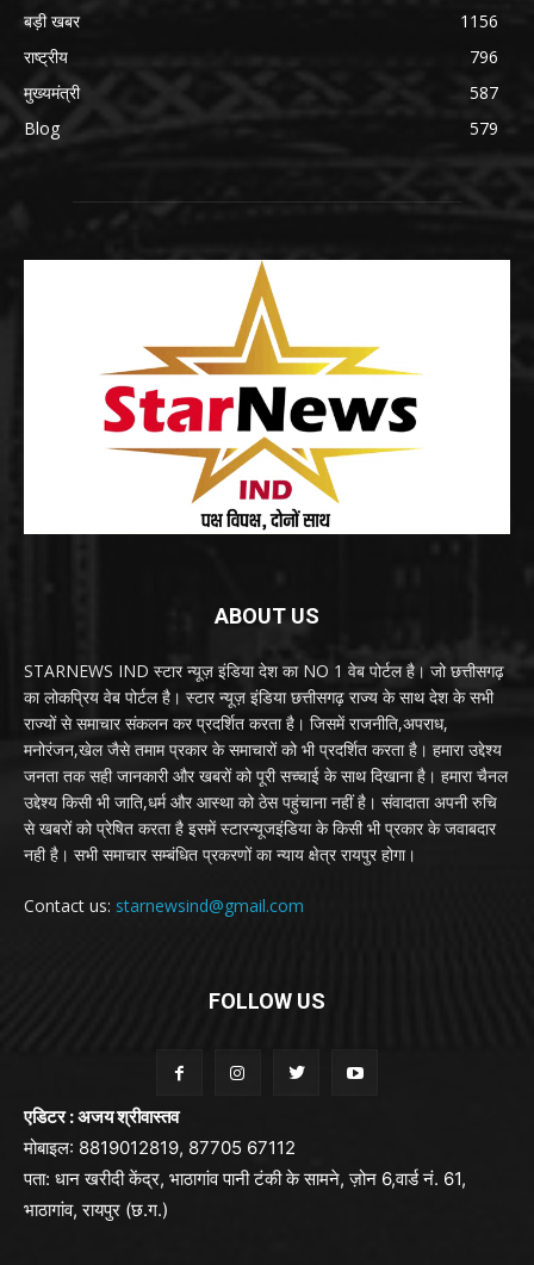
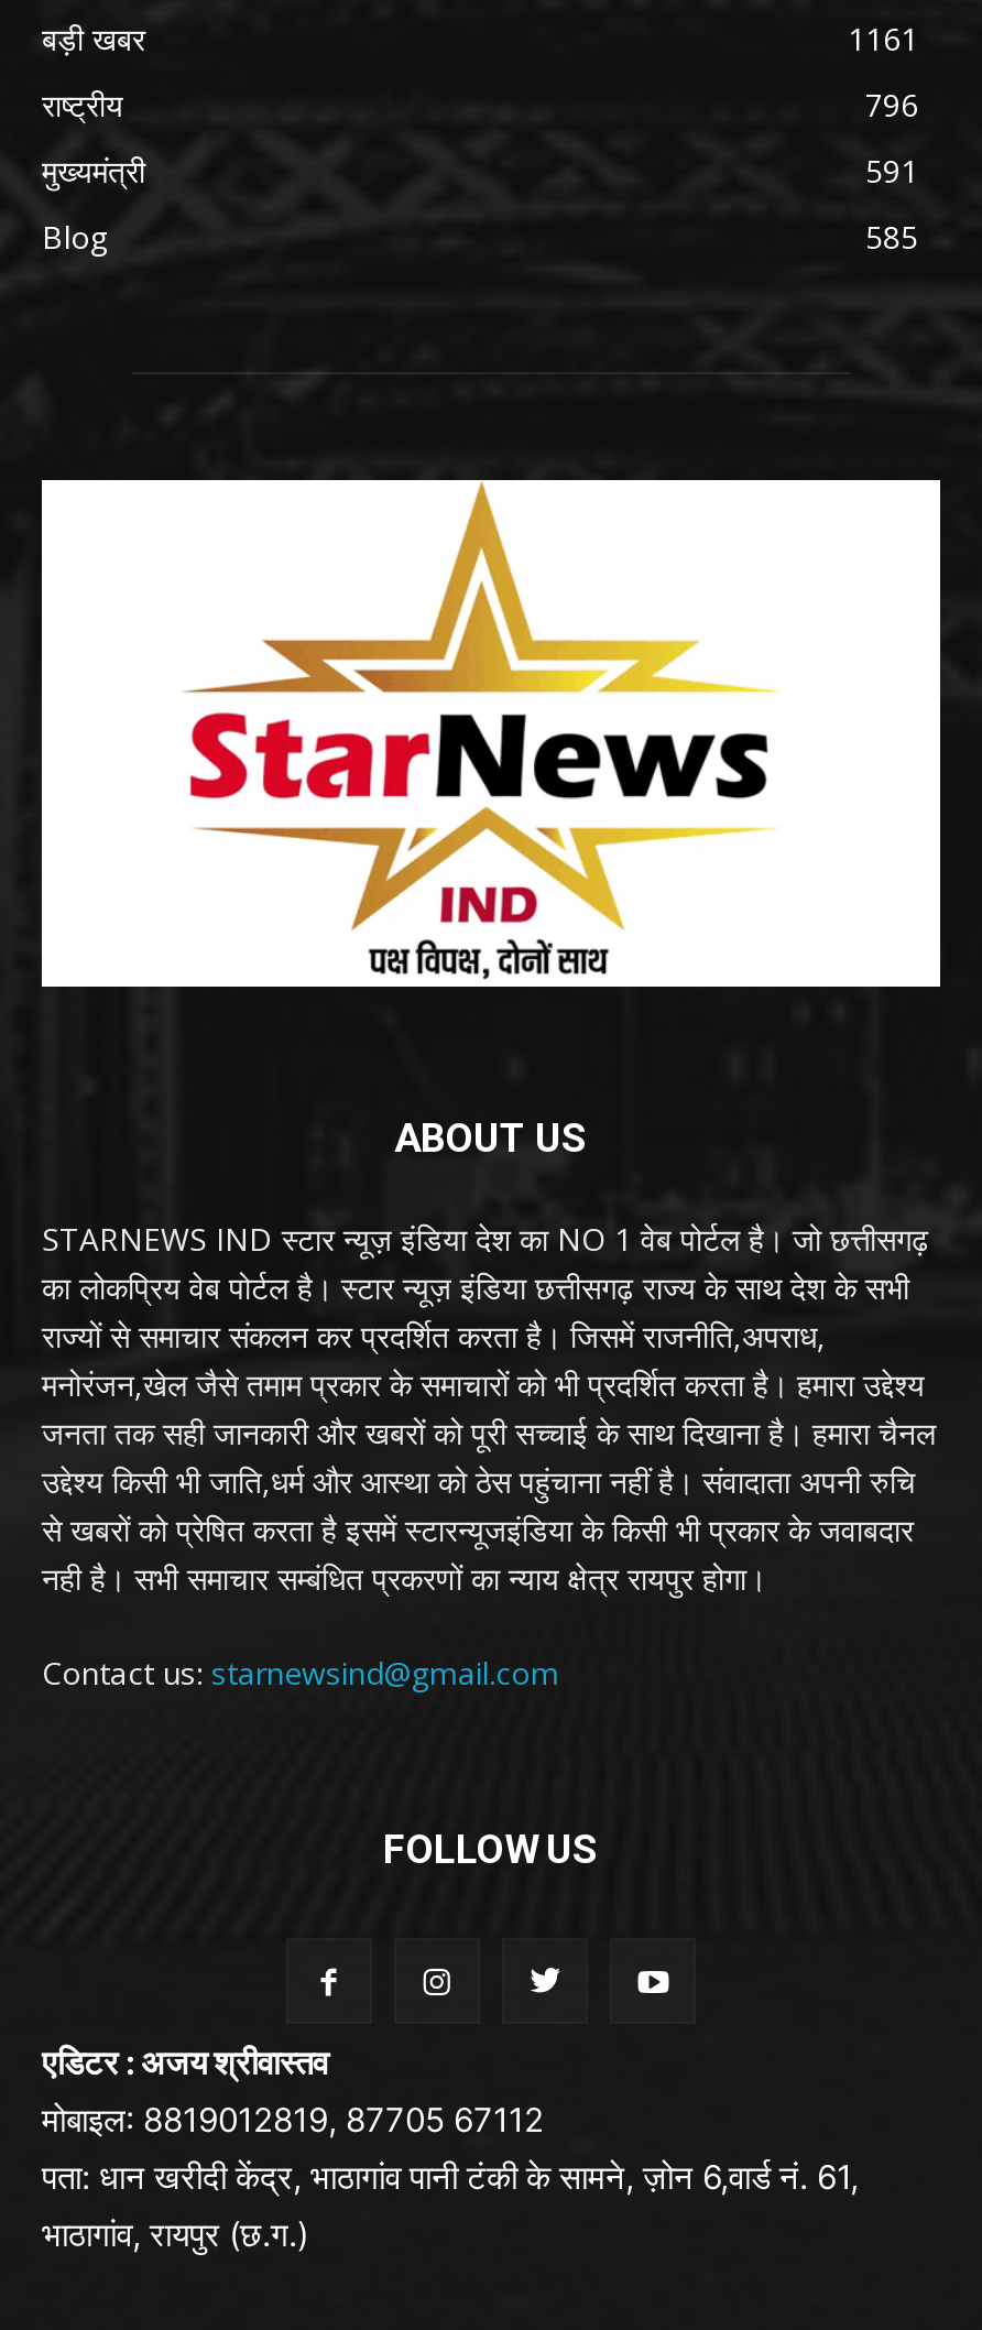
[460,10,498,33] 1156 -> [848,18,918,60] 1161
[470,82,498,104] 587 -> [865,151,918,192] 591
[470,117,498,140] 579 -> [865,217,918,259] 585

